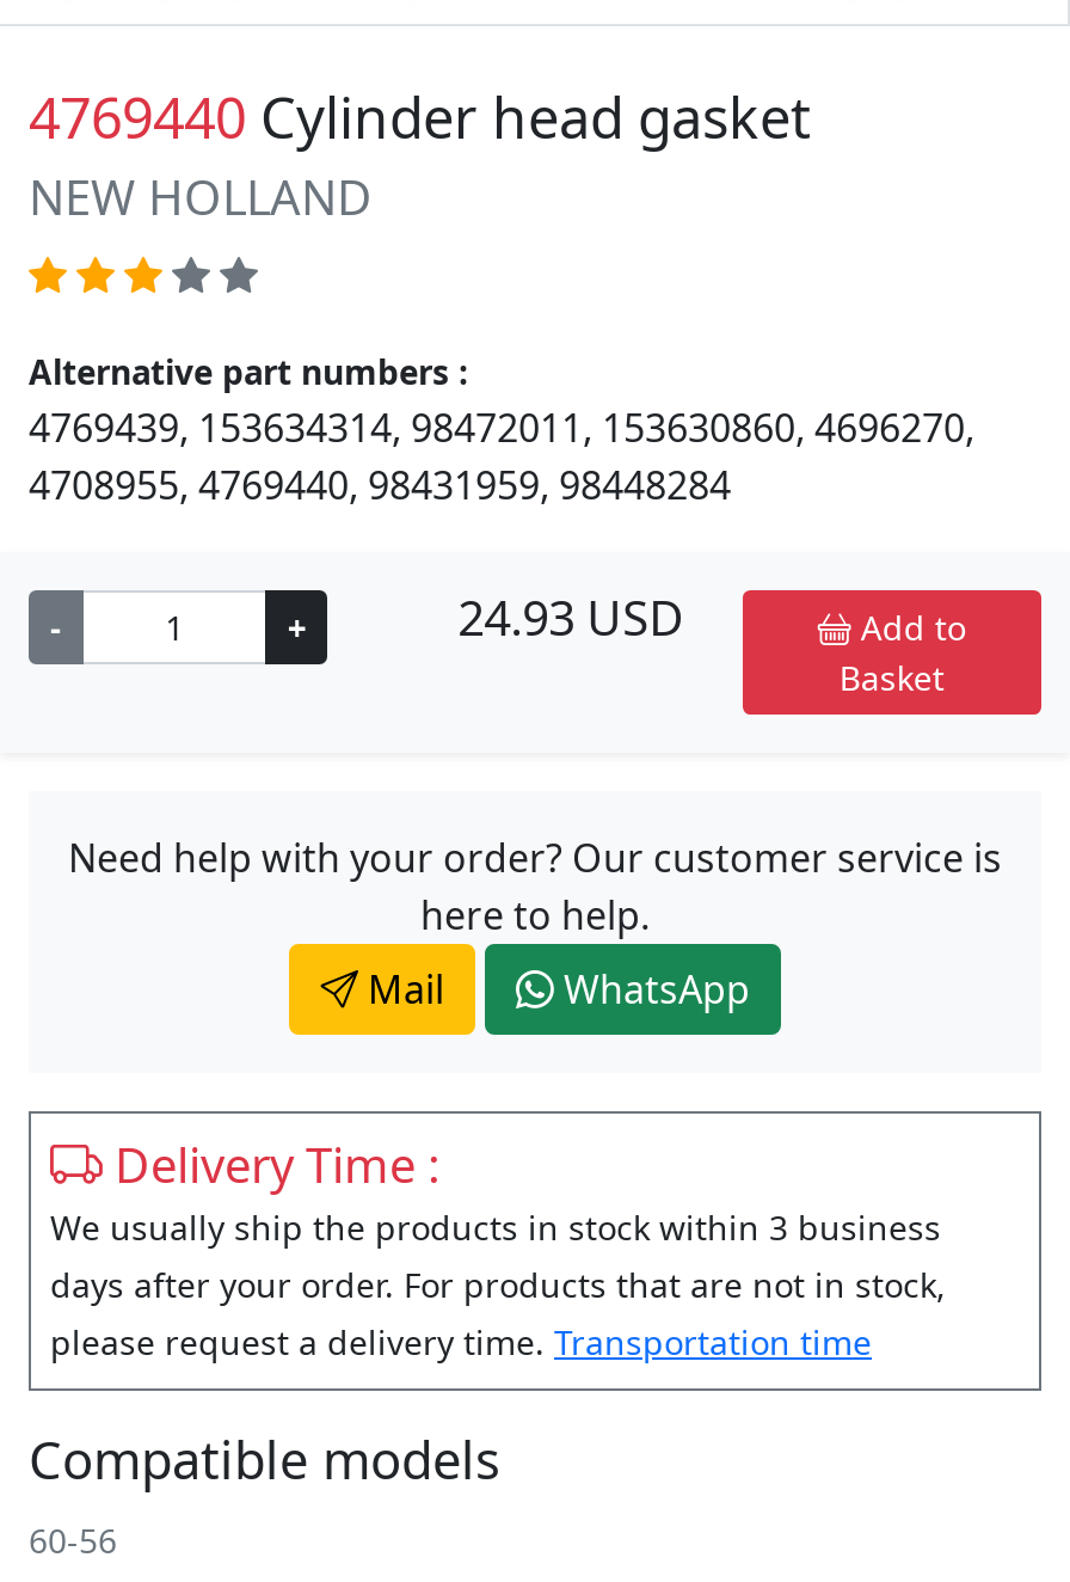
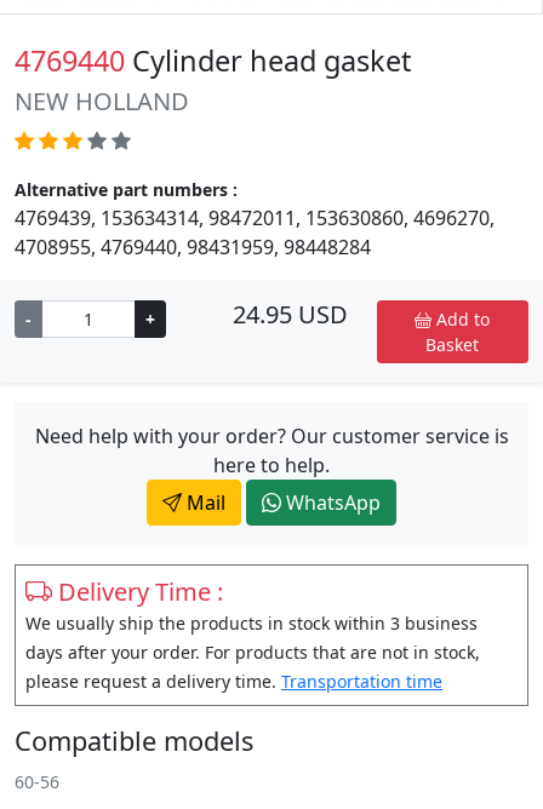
[458,586,685,651] 24.93 USD -> [232,298,347,331] 24.95 USD

